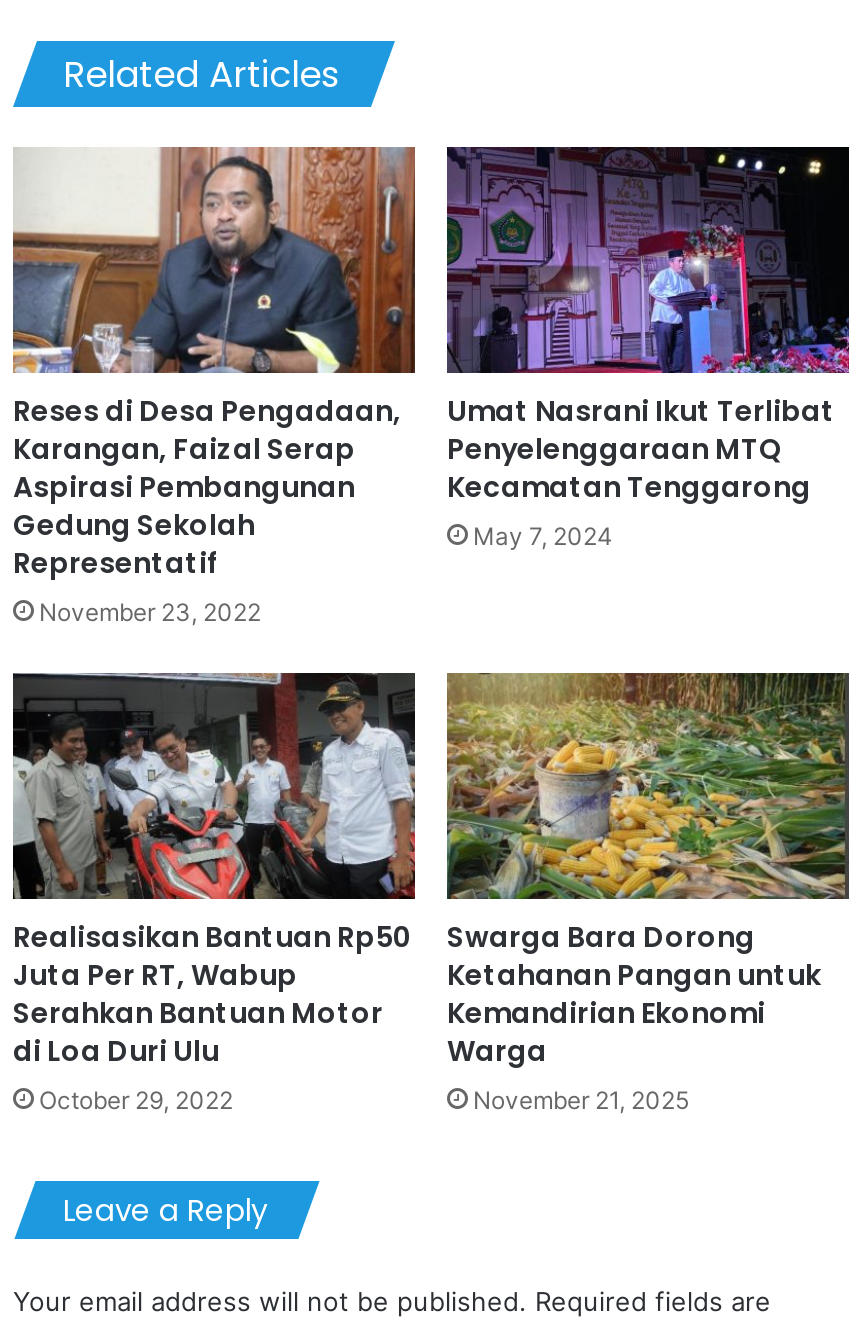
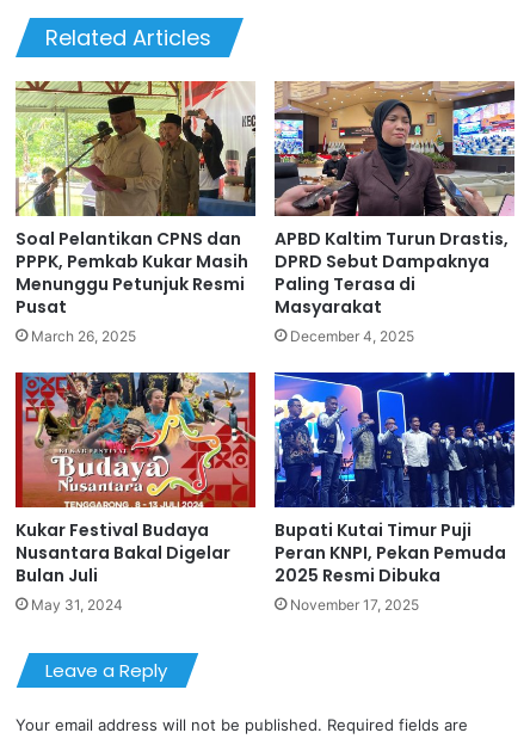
[11,147,417,375] [image] -> [14,80,255,173] [image]
[445,145,851,375] [image] -> [275,80,516,173] [image]
[13,391,401,627] Reses di Desa Pengadaan, | Karangan, Faizal Serap | Aspirasi Pembangunan | Gedung Sekolah | Representatif | November 23, 2022 -> [16,227,248,345] Soal Pelantikan CPNS dan | PPPK, Pemkab Kukar Masih | Menunggu Petunjuk Resmi | Pusat | March 26, 2025
[447,391,835,551] Umat Nasrani Ikut Terlibat | Penyelenggaraan MTQ | Kecamatan Tenggarong | May 7, 2024 -> [275,227,509,345] APBD Kaltim Turun Drastis, | DPRD Sebut Dampaknya | Paling Terasa di | Masyarakat | December 4, 2025
[11,671,417,1116] [image] | Realisasikan Bantuan Rp50 | Juta Per RT, Wabup | Serahkan Bantuan Motor | di Loa Duri Ulu | October 29, 2022 -> [14,371,257,614] [image] | Kukar Festival Budaya | Nusantara Bakal Digelar | Bulan Juli | May 31, 2024
[445,671,849,1116] [image] | Swarga Bara Dorong | Ketahanan Pangan untuk | Kemandirian Ekonomi | Warga | November 21, 2025 -> [273,371,516,614] [image] | Bupati Kutai Timur Puji | Peran KNPI, Pekan Pemuda | 2025 Resmi Dibuka | November 17, 2025

